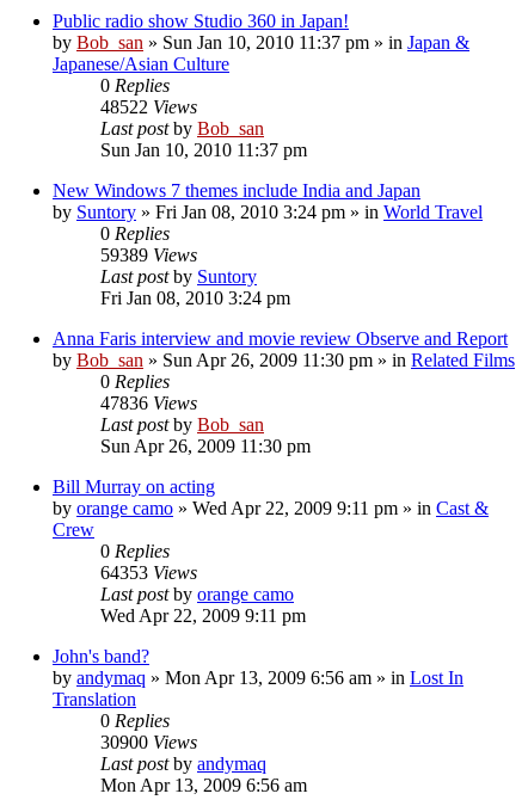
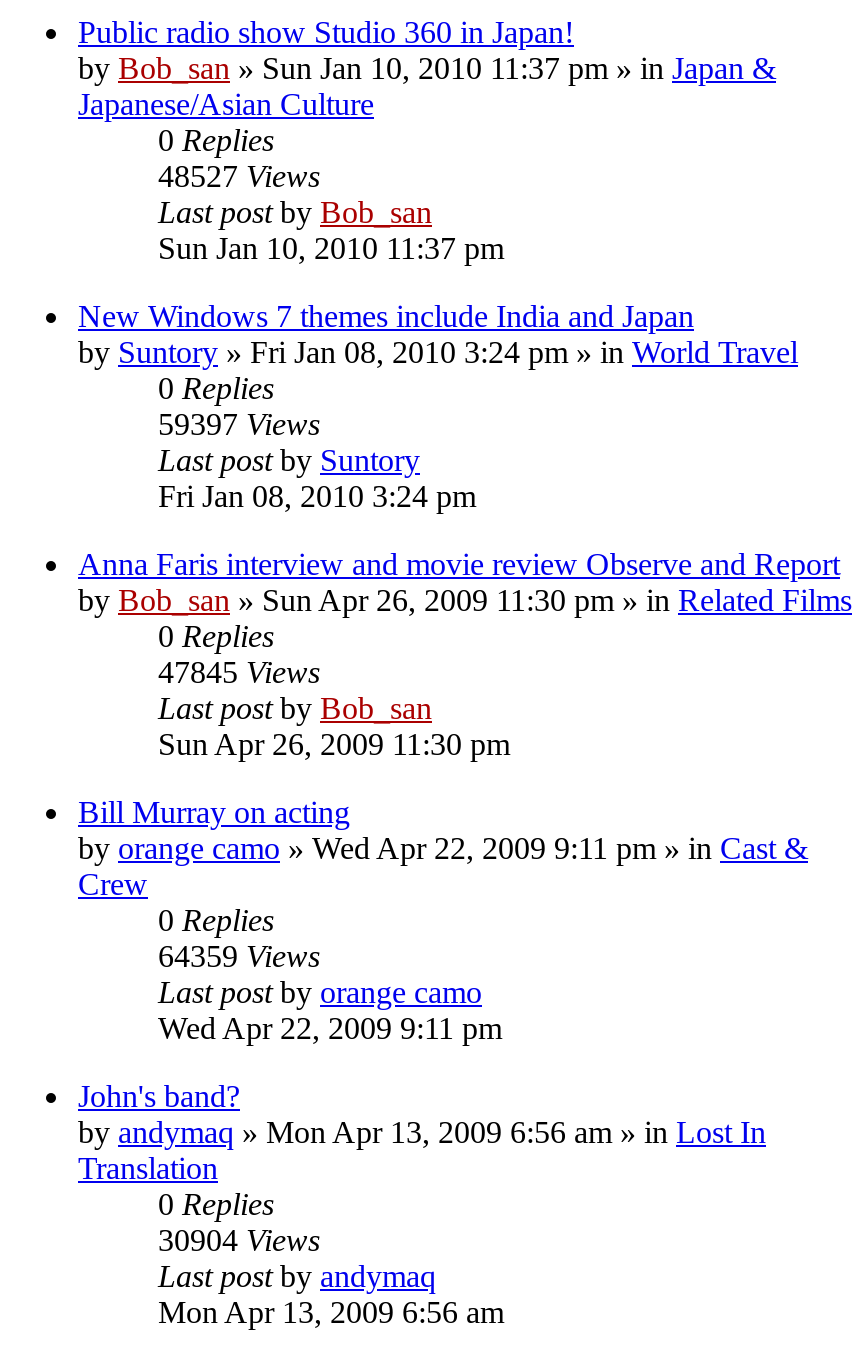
[100,97,197,117] 48522 Views -> [158,159,320,193] 48527 Views
[100,245,197,265] 59389 Views -> [158,407,320,441] 59397 Views
[100,393,197,413] 47836 Views -> [158,655,320,689] 47845 Views
[100,562,197,583] 64353 Views -> [158,939,320,973] 64359 Views
[100,732,197,752] 30900 Views -> [158,1223,320,1257] 30904 Views

